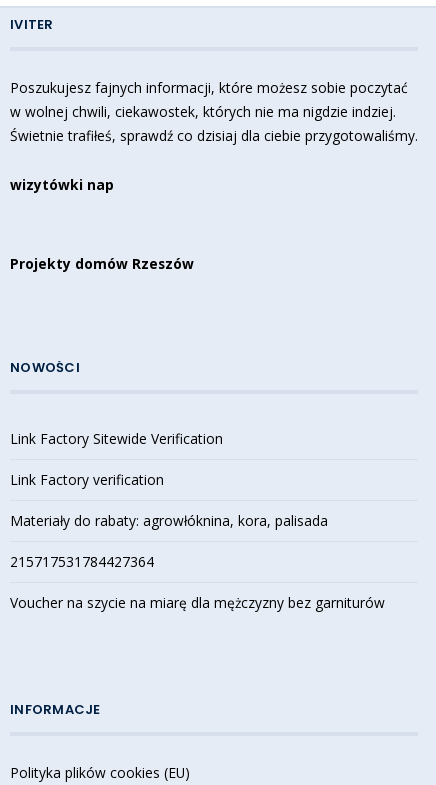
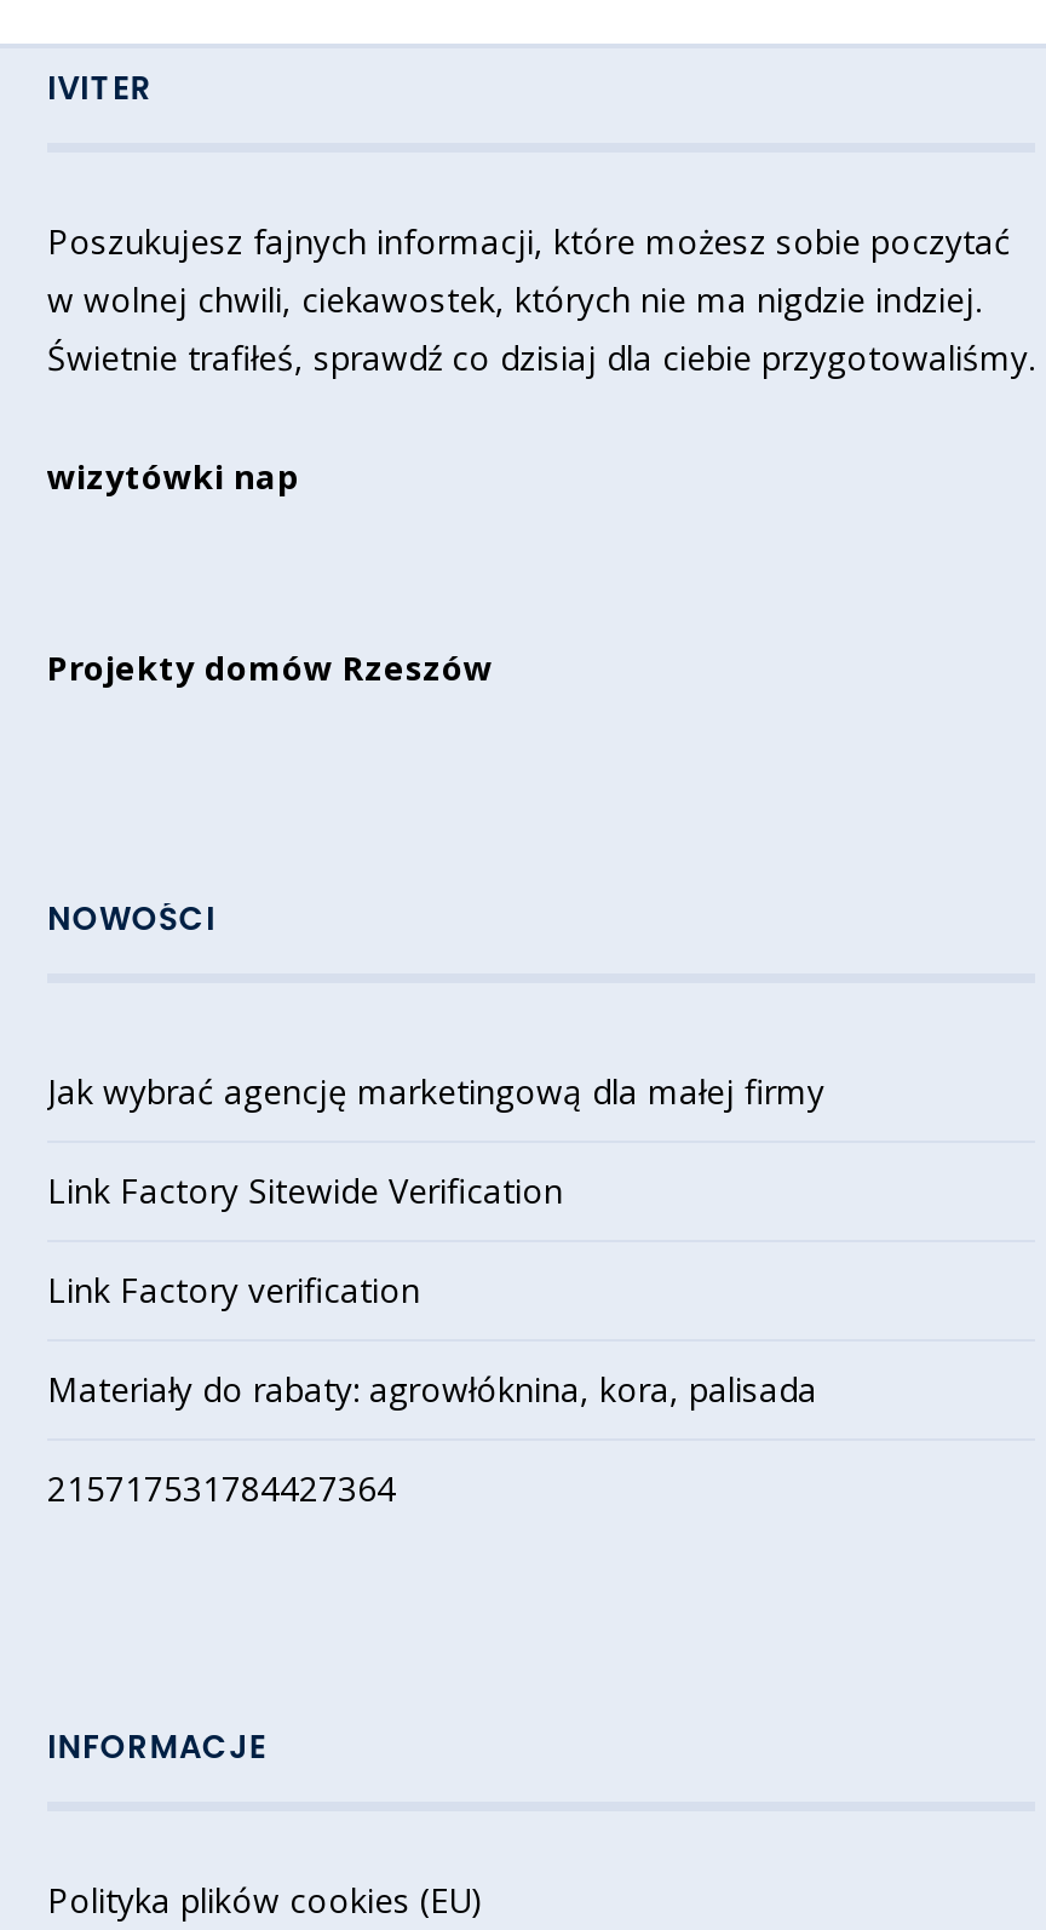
none -> [47,1069,824,1115] Jak wybrać agencję marketingową dla małej firmy
moved [10,429,328,571] -> [47,1168,817,1512]: Link Factory Sitewide Verification | Link Factory verification | Materiały do rabaty: agrowłóknina, kora, palisada | 215717531784427364
[10,593,385,612] Voucher na szycie na miarę dla mężczyzny bez garniturów -> none

